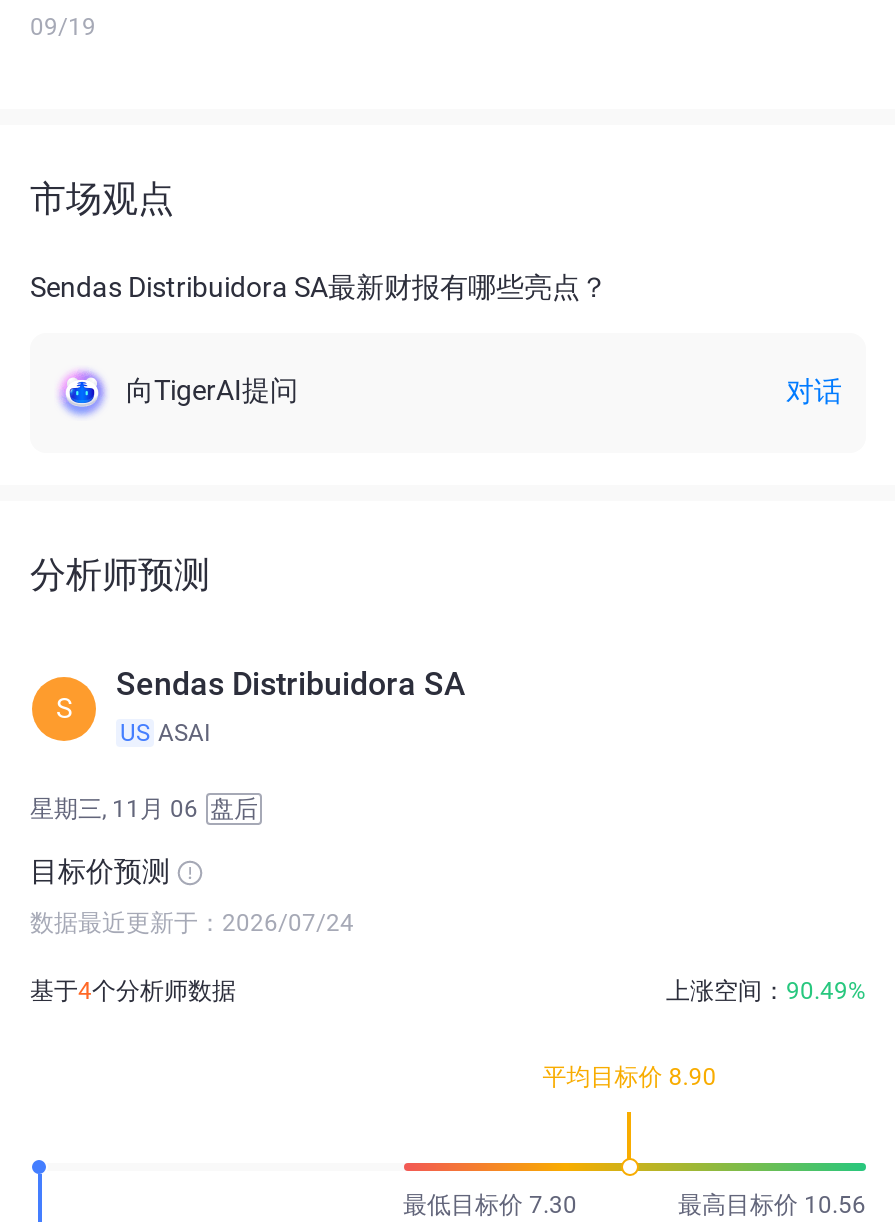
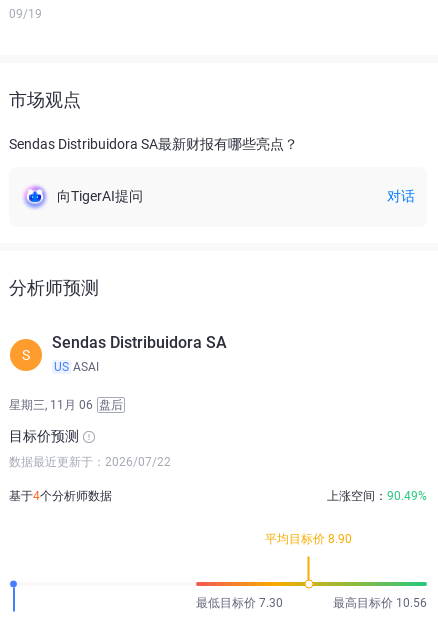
[30,909,354,937] 数据最近更新于：2026/07/24 -> [9,455,171,469] 数据最近更新于：2026/07/22

